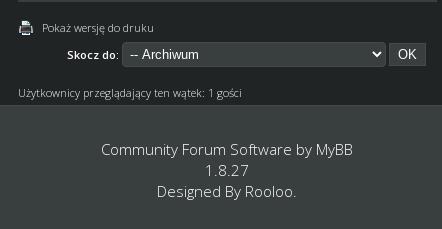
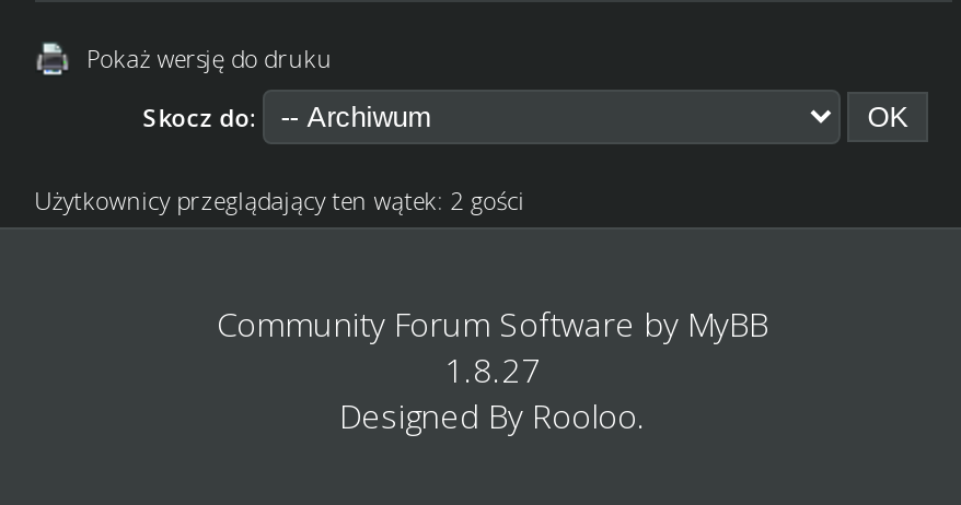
[18,85,242,100] Użytkownicy przeglądający ten wątek: 1 gości -> [34,183,525,216] Użytkownicy przeglądający ten wątek: 2 gości

